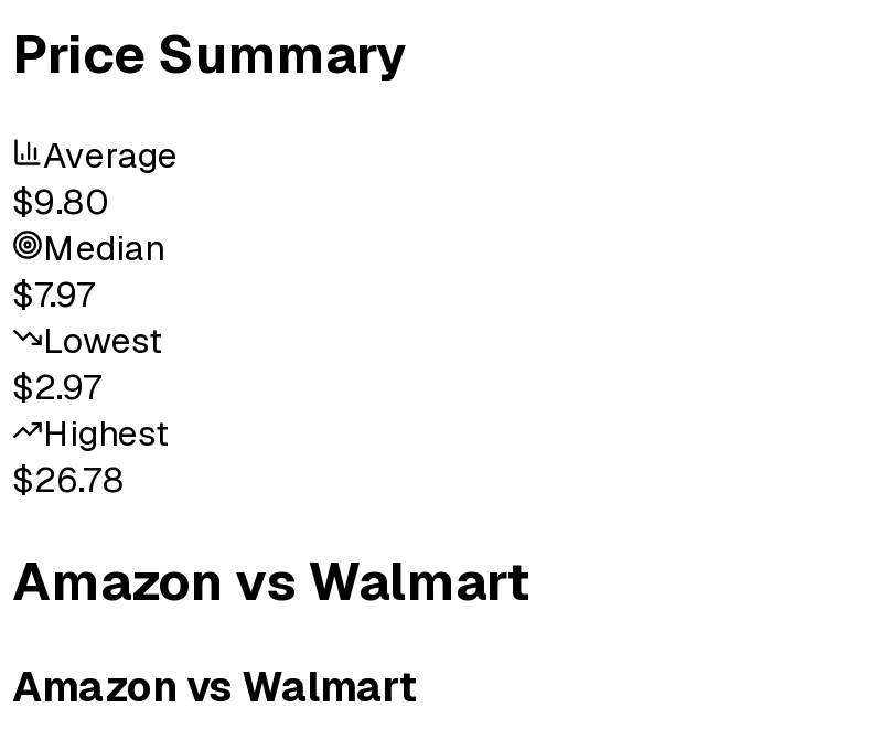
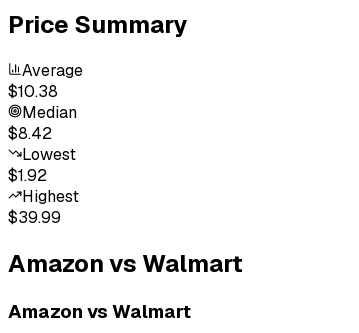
[12,178,109,225] $9.80 -> [8,81,58,102] $10.38
[12,271,96,317] $7.97 -> [8,123,52,144] $8.42
[12,364,103,410] $2.97 -> [8,165,47,186] $1.92
[12,456,125,503] $26.78 -> [8,207,61,228] $39.99

